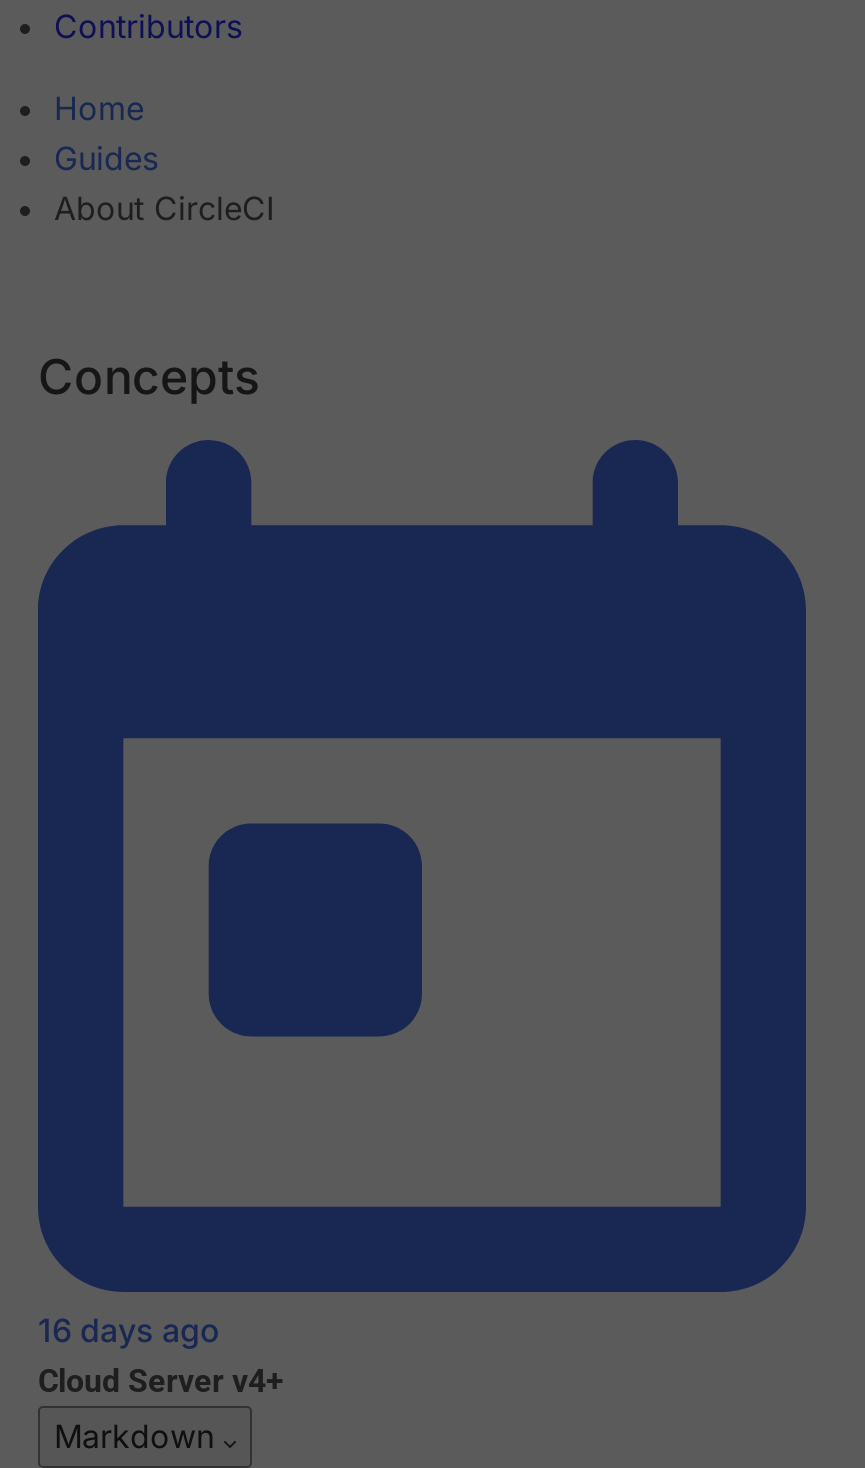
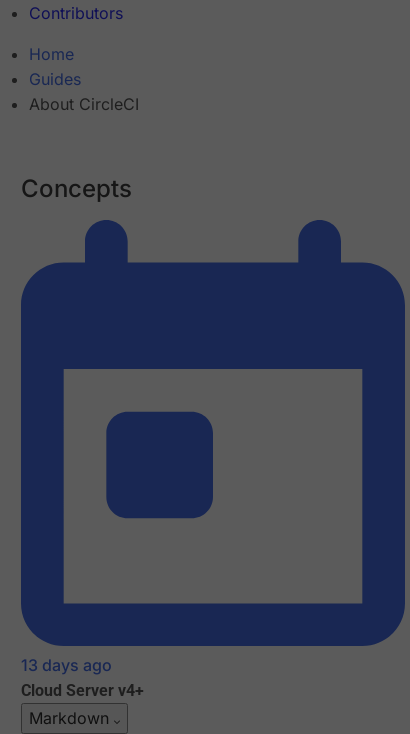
[38,1311,220,1351] 16 days ago -> [21,655,112,675] 13 days ago

